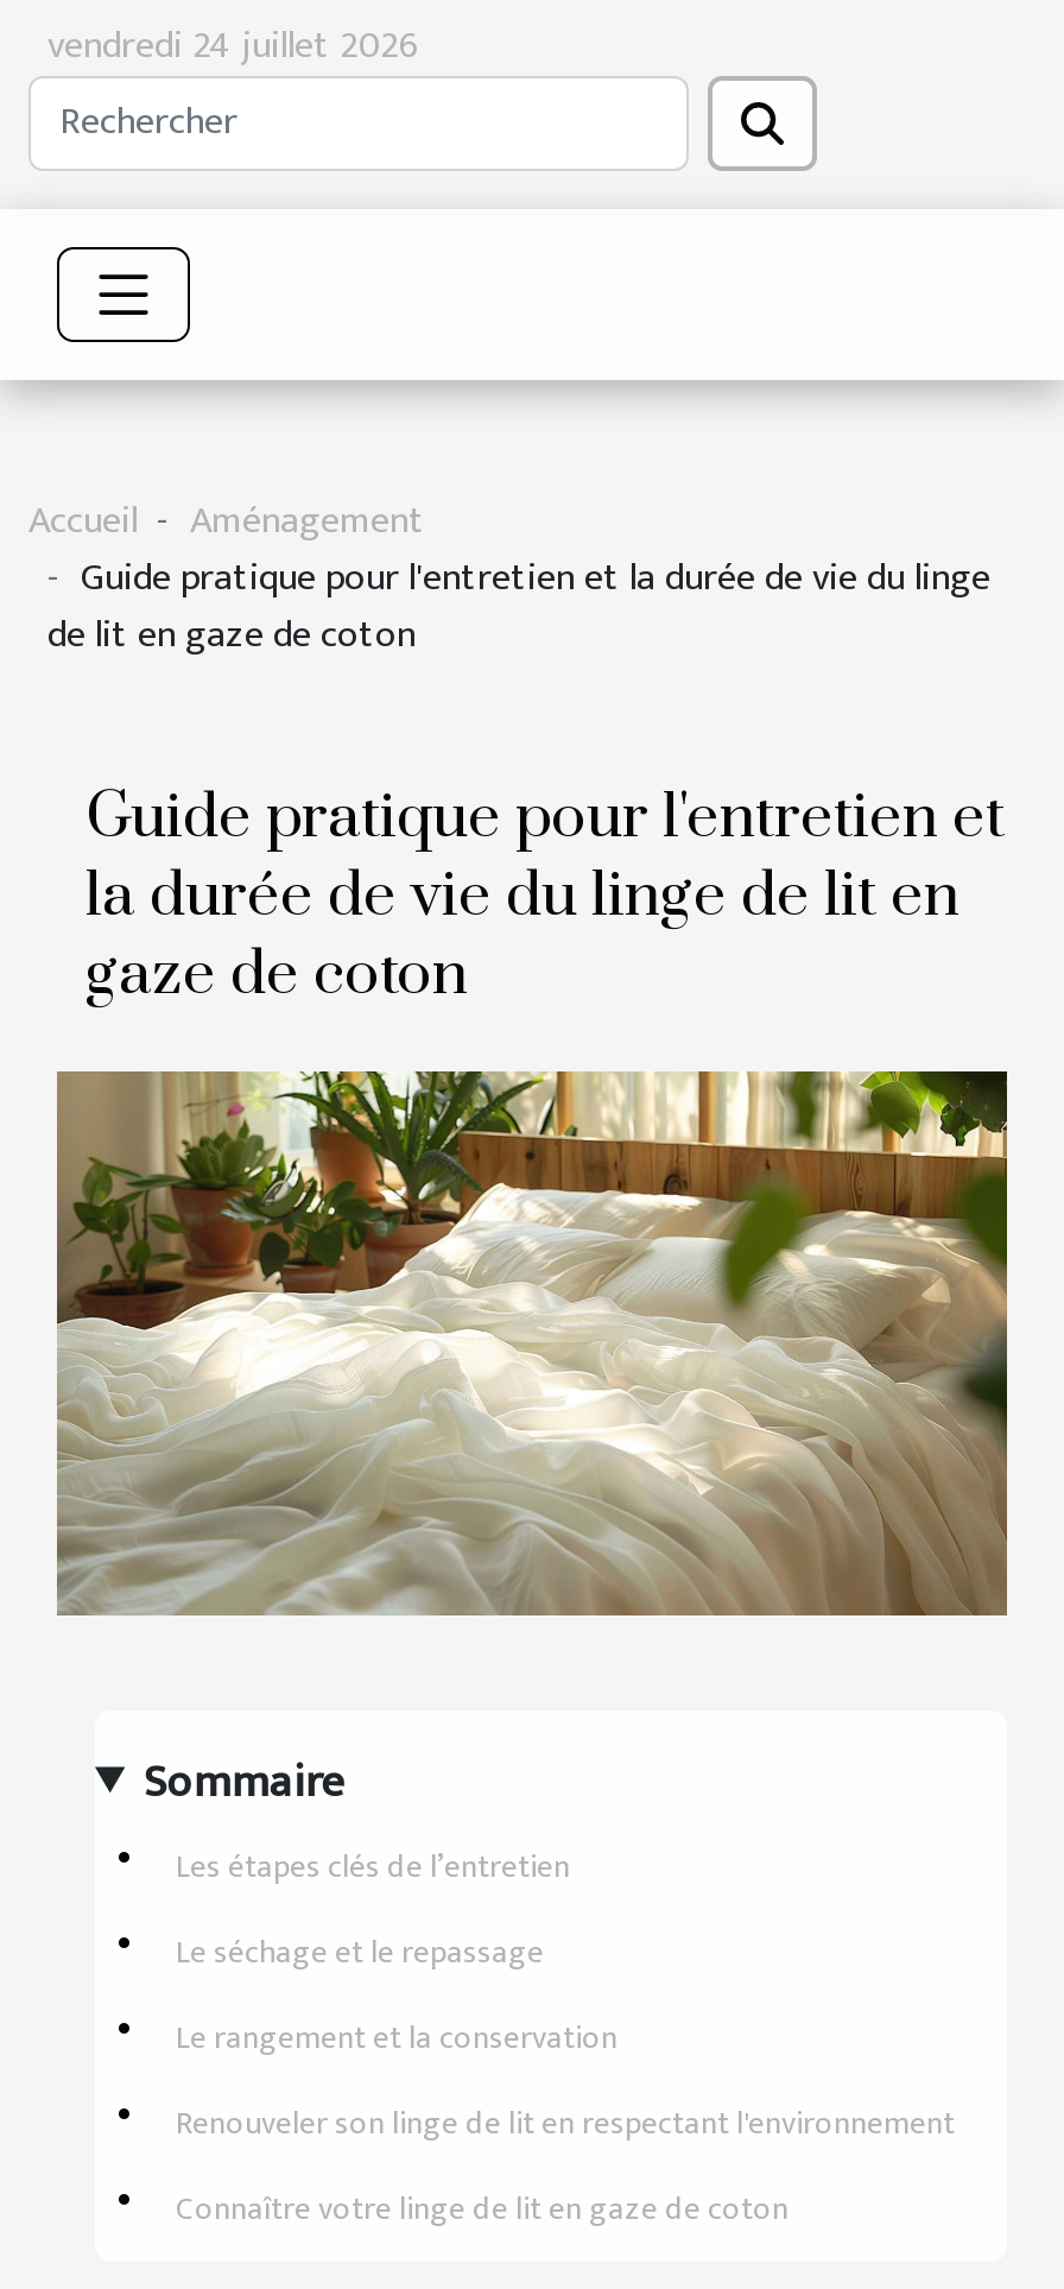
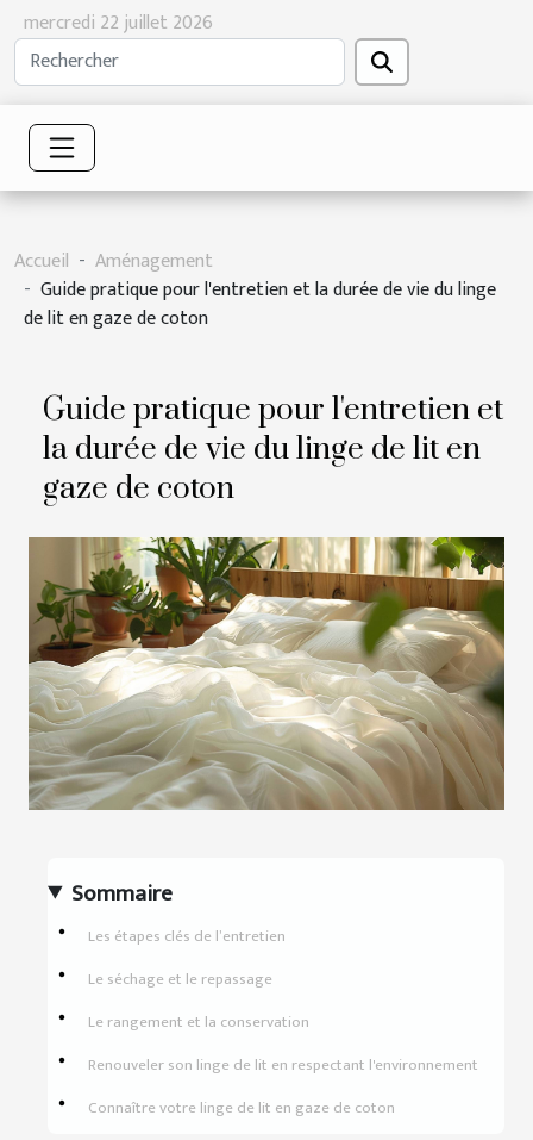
[47,14,420,78] vendredi 24 juillet 2026 -> [24,7,213,39] mercredi 22 juillet 2026

